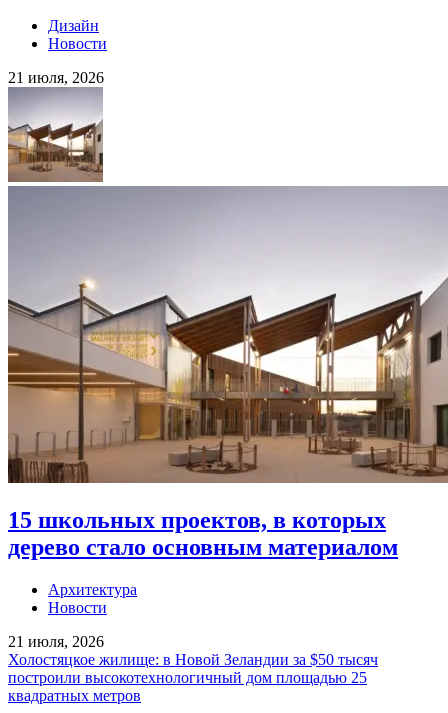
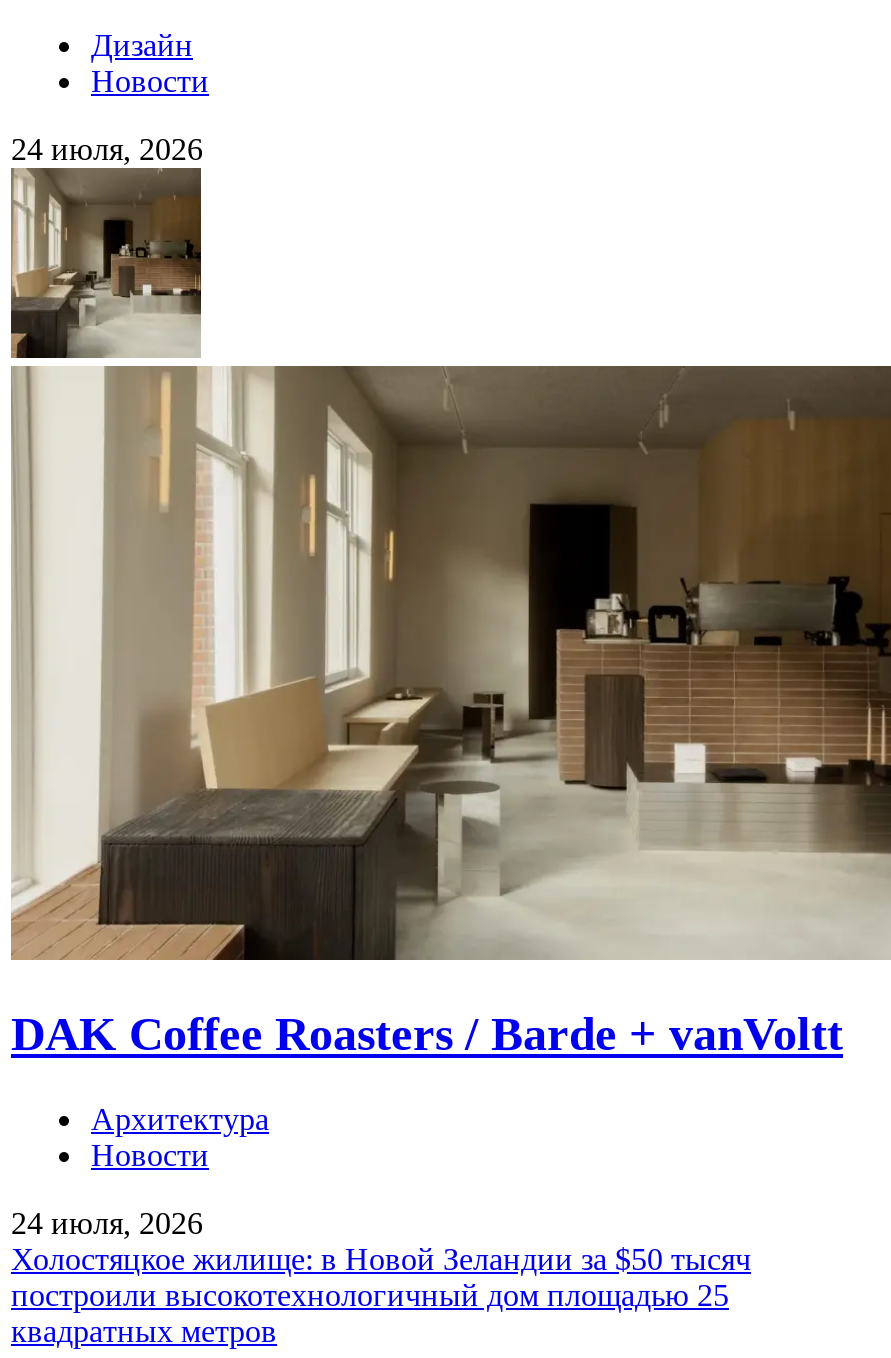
[8,69,104,86] 21 июля, 2026 -> [11,132,203,166] 24 июля, 2026
[7,120,445,560] [image] | 15 школьных проектов, в которых | дерево стало основным материалом -> [11,180,885,1060] [image] | DAK Coffee Roasters / Barde + vanVoltt
[8,633,104,650] 21 июля, 2026 -> [11,1205,203,1239] 24 июля, 2026

